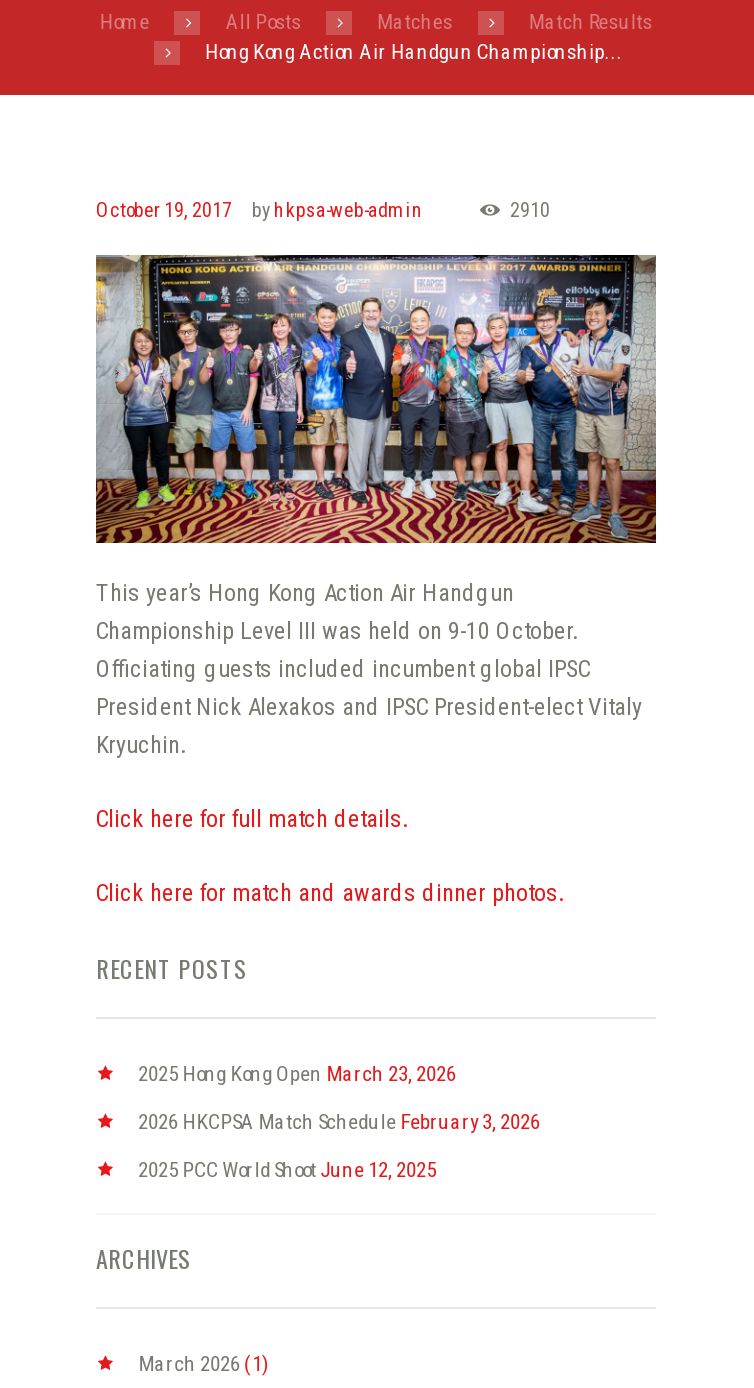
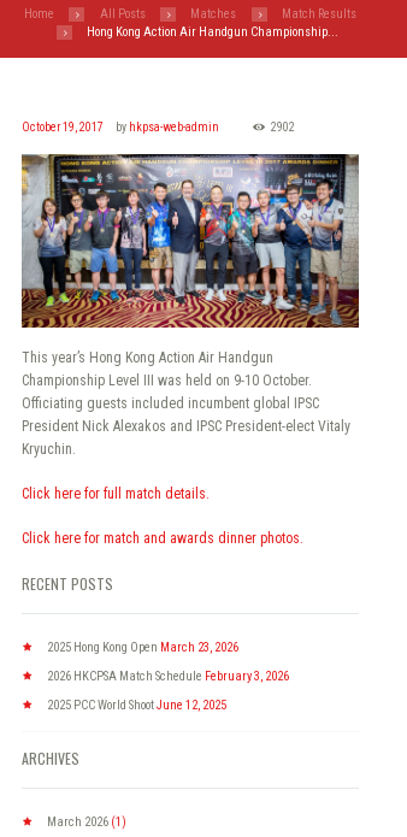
[510,200,550,222] 2910 -> [271,121,295,134] 2902

